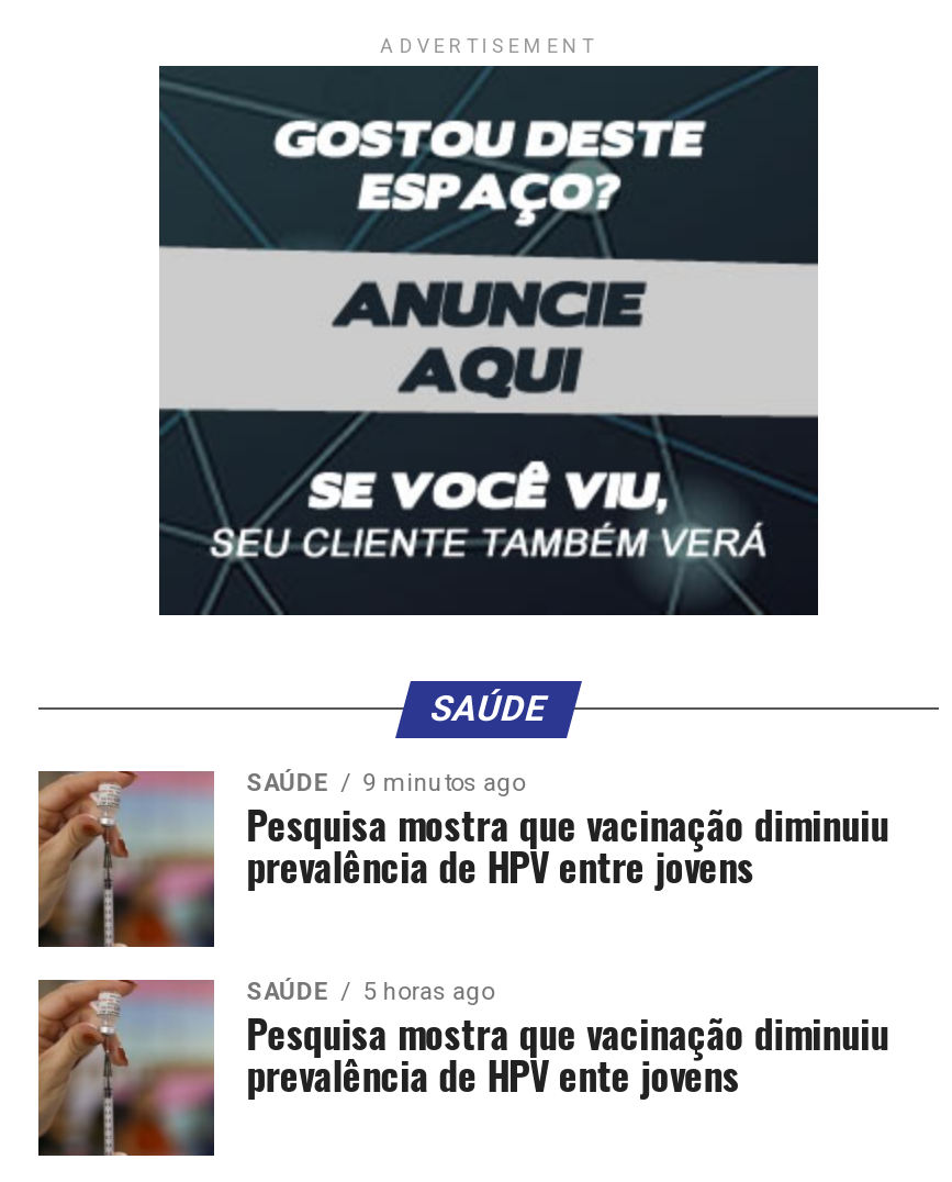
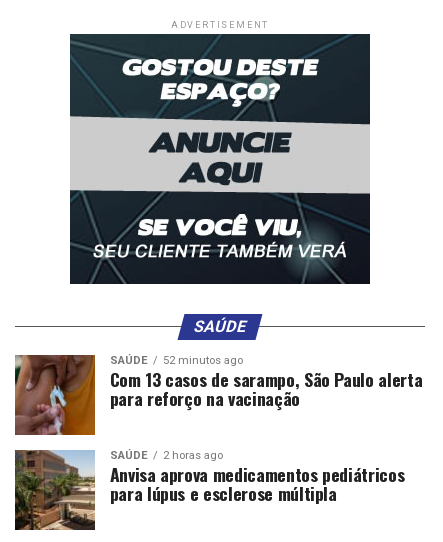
[36,769,889,949] [image] | 9 minutos ago | Pesquisa mostra que vacinação diminuiu | prevalência de HPV entre jovens -> [14,354,422,436] [image] | 52 minutos ago | Com 13 casos de sarampo, São Paulo alerta | para reforço na vacinação
[36,978,889,1134] [image] | 5 horas ago | Pesquisa mostra que vacinação diminuiu | prevalência de HPV ente jovens -> [14,449,404,519] [image] | 2 horas ago | Anvisa aprova medicamentos pediátricos | para lúpus e esclerose múltipla

